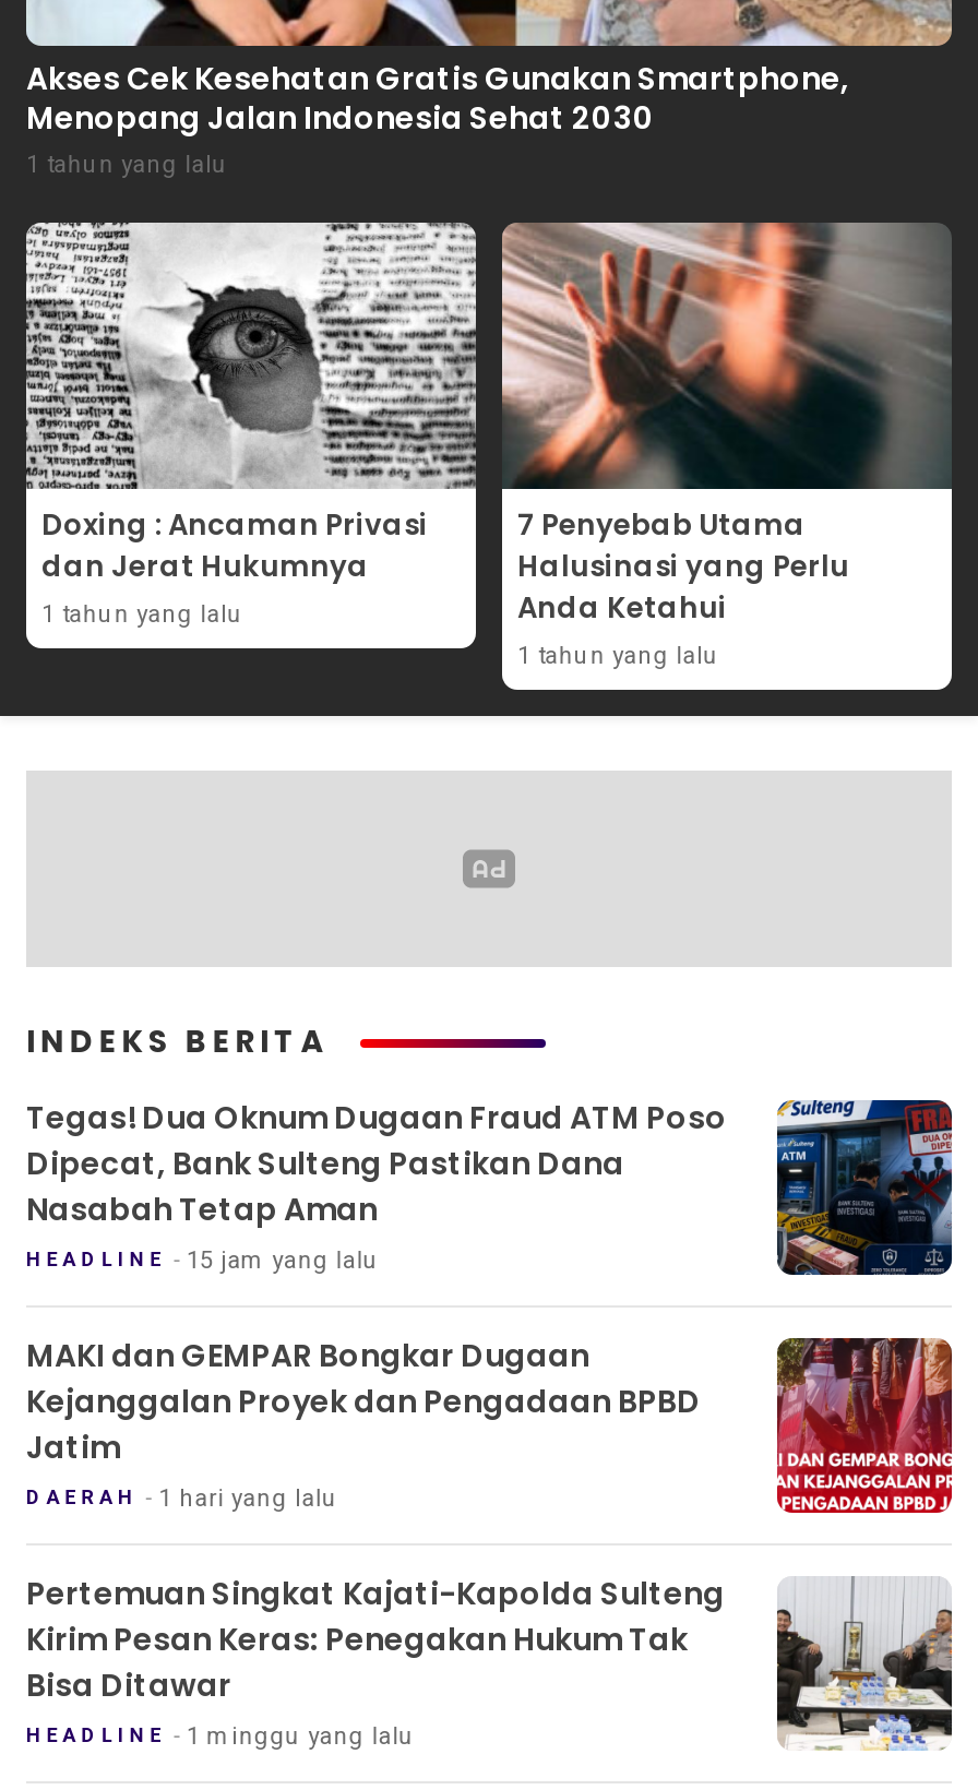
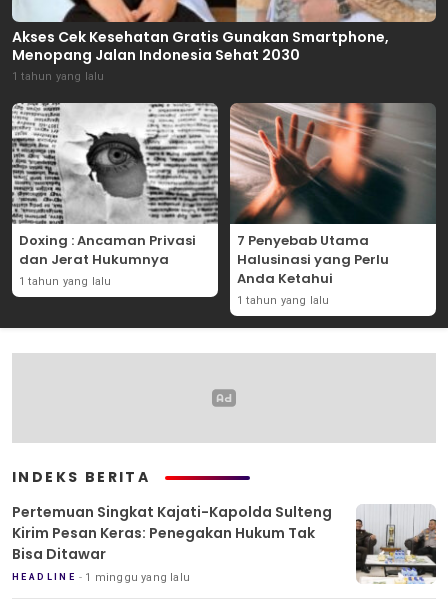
[26,1096,954,1513] [image] | Tegas! Dua Oknum Dugaan Fraud ATM Poso | Dipecat, Bank Sulteng Pastikan Dana | Nasabah Tetap Aman | HEADLINE | 15 jam yang lalu | MAKI dan GEMPAR Bongkar Dugaan | Kejanggalan Proyek dan Pengadaan BPBD | Jatim | DAERAH | 1 hari yang lalu -> none
[775,1336,954,1515] [image] -> none

